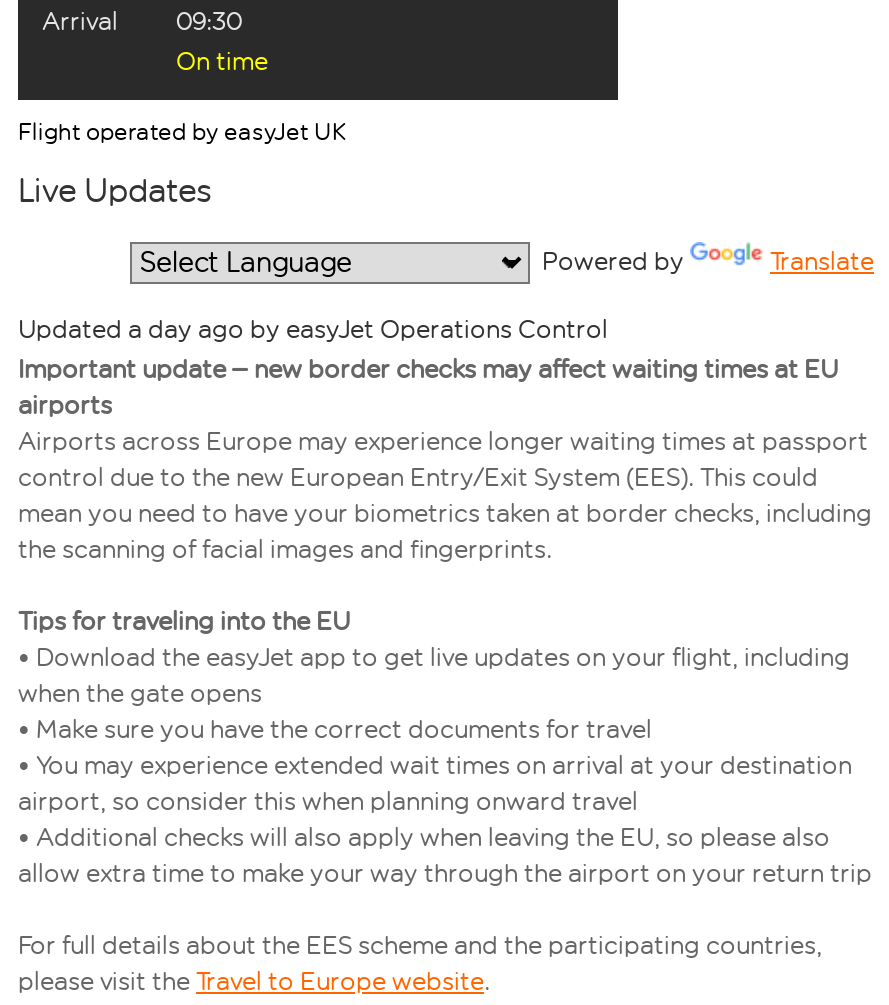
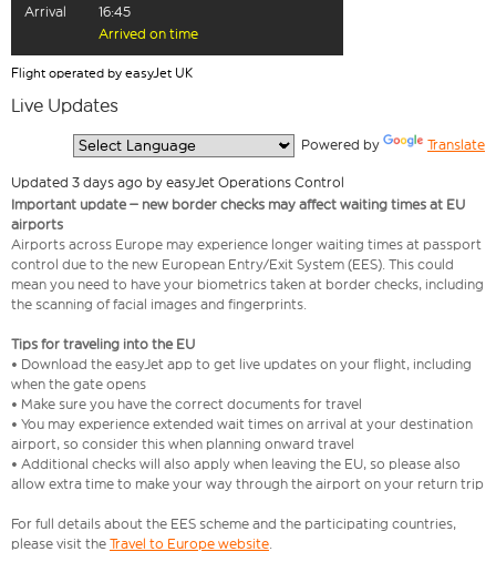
[176,6,268,76] 09:30 | On time -> [99,3,198,42] 16:45 | Arrived on time
[18,314,608,344] Updated a day ago by easyJet Operations Control -> [11,174,344,191] Updated 3 days ago by easyJet Operations Control

